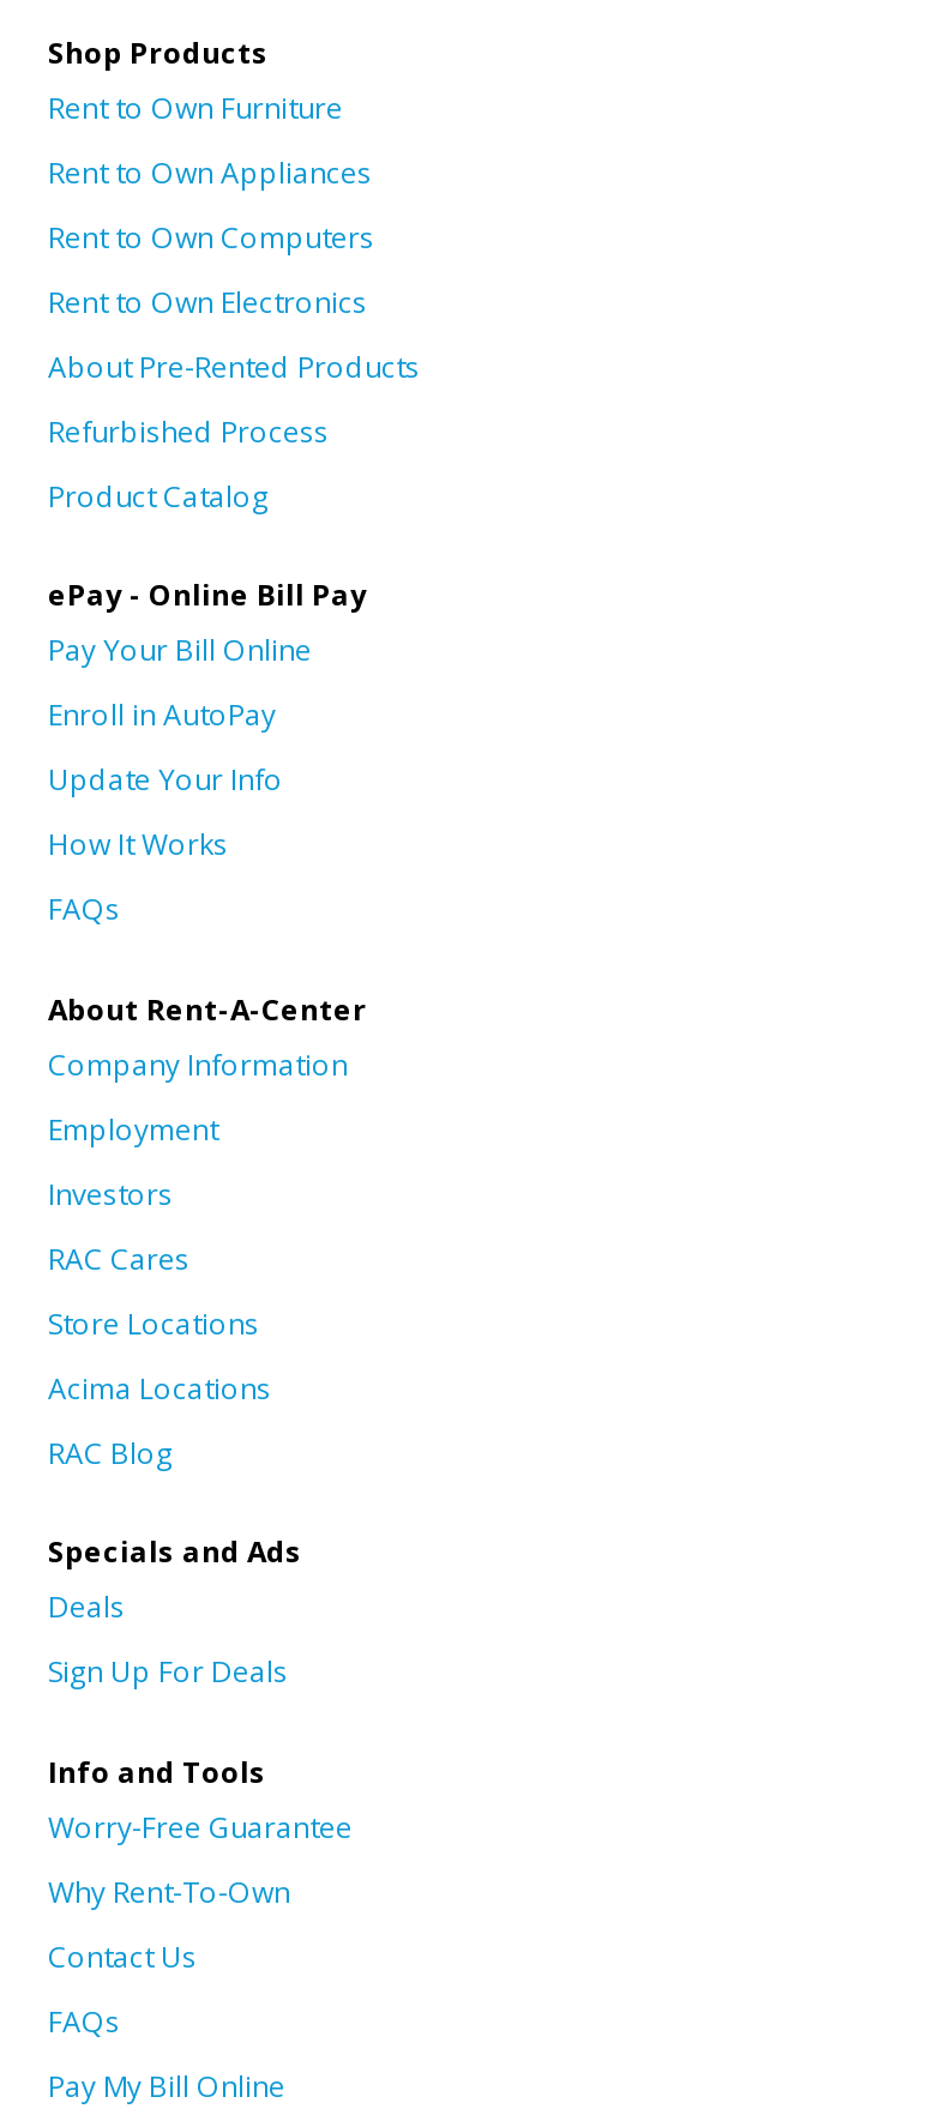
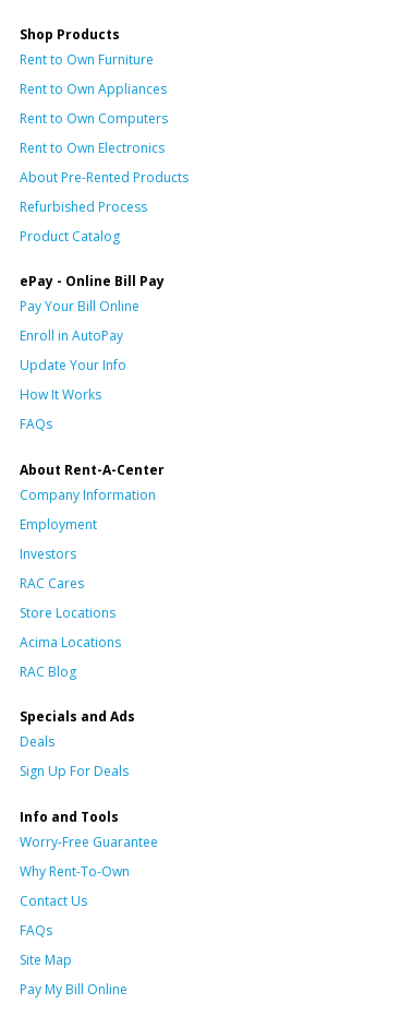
none -> [20,951,72,969] Site Map

